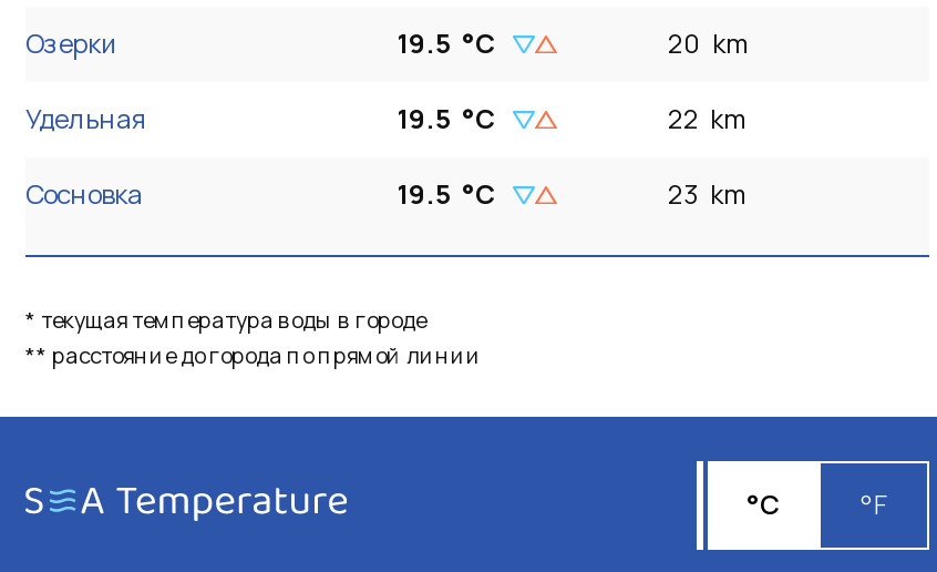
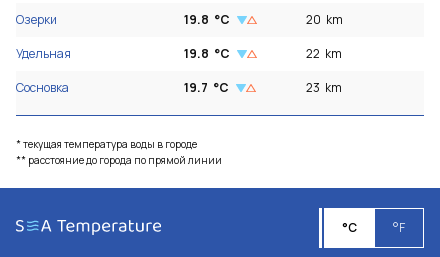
[398,24,497,62] 19.5 °C -> [184,11,230,28] 19.8 °C
[398,100,497,137] 19.5 °C -> [184,45,230,62] 19.8 °C
[398,175,497,213] 19.5 °C -> [184,79,229,96] 19.7 °C

